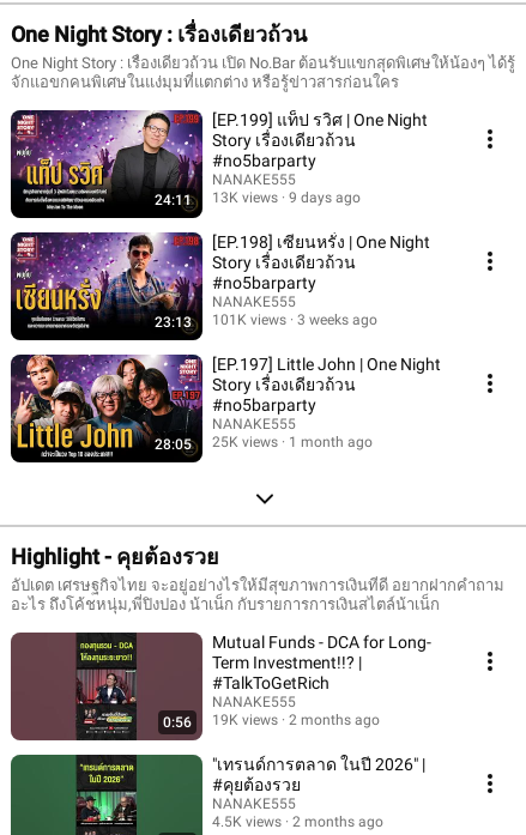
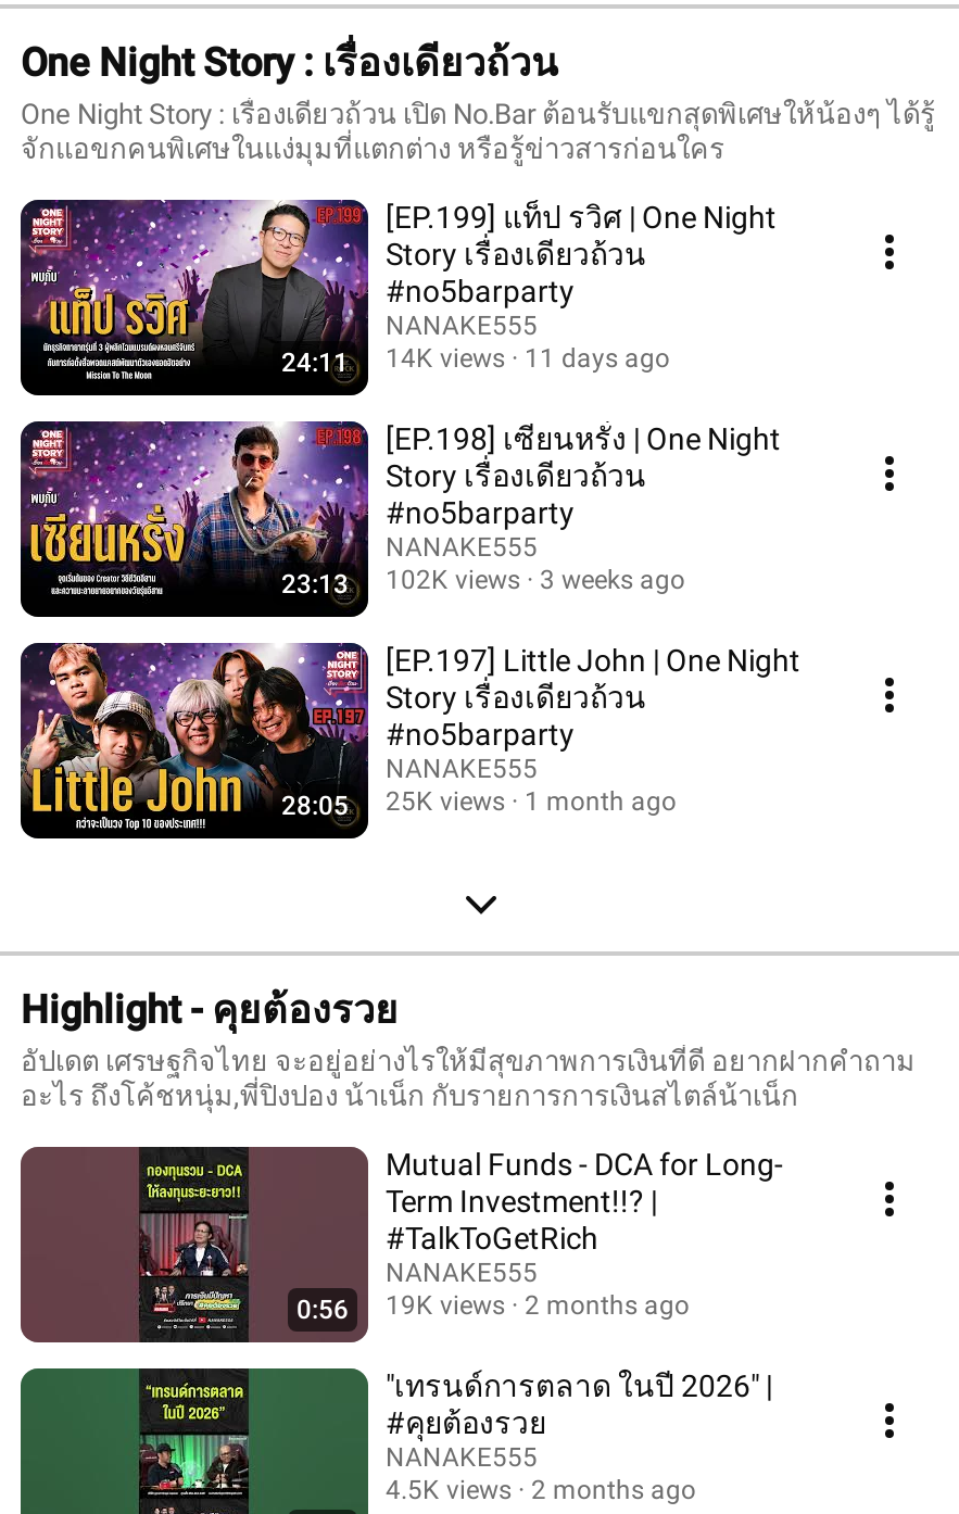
[212,189,278,206] 13K views -> [386,343,505,374] 14K views
[289,189,361,206] 9 days ago -> [525,343,670,374] 11 days ago
[155,311,377,331] 23:13 101K views 3 weeks ago -> [281,565,685,600] 23:13 102K views 3 weeks ago

